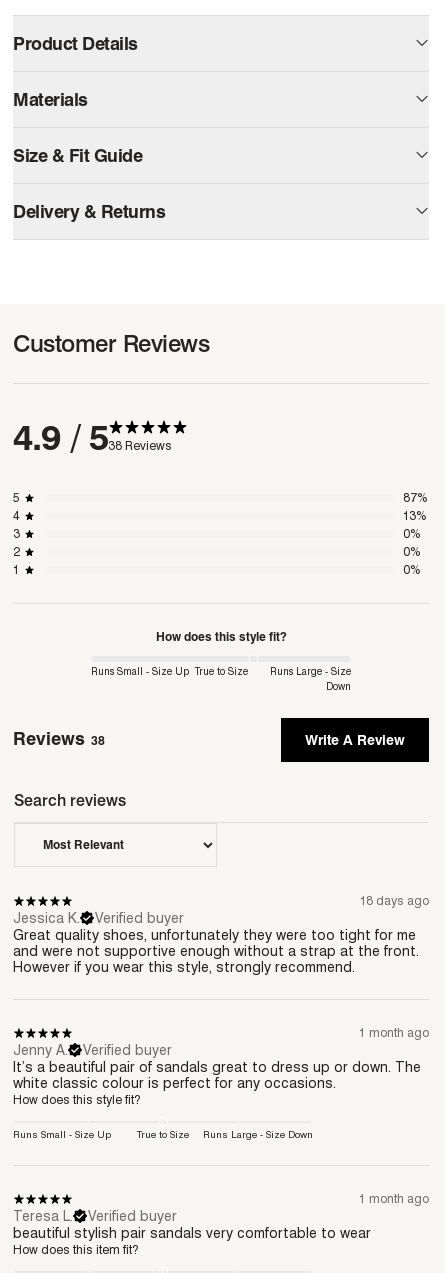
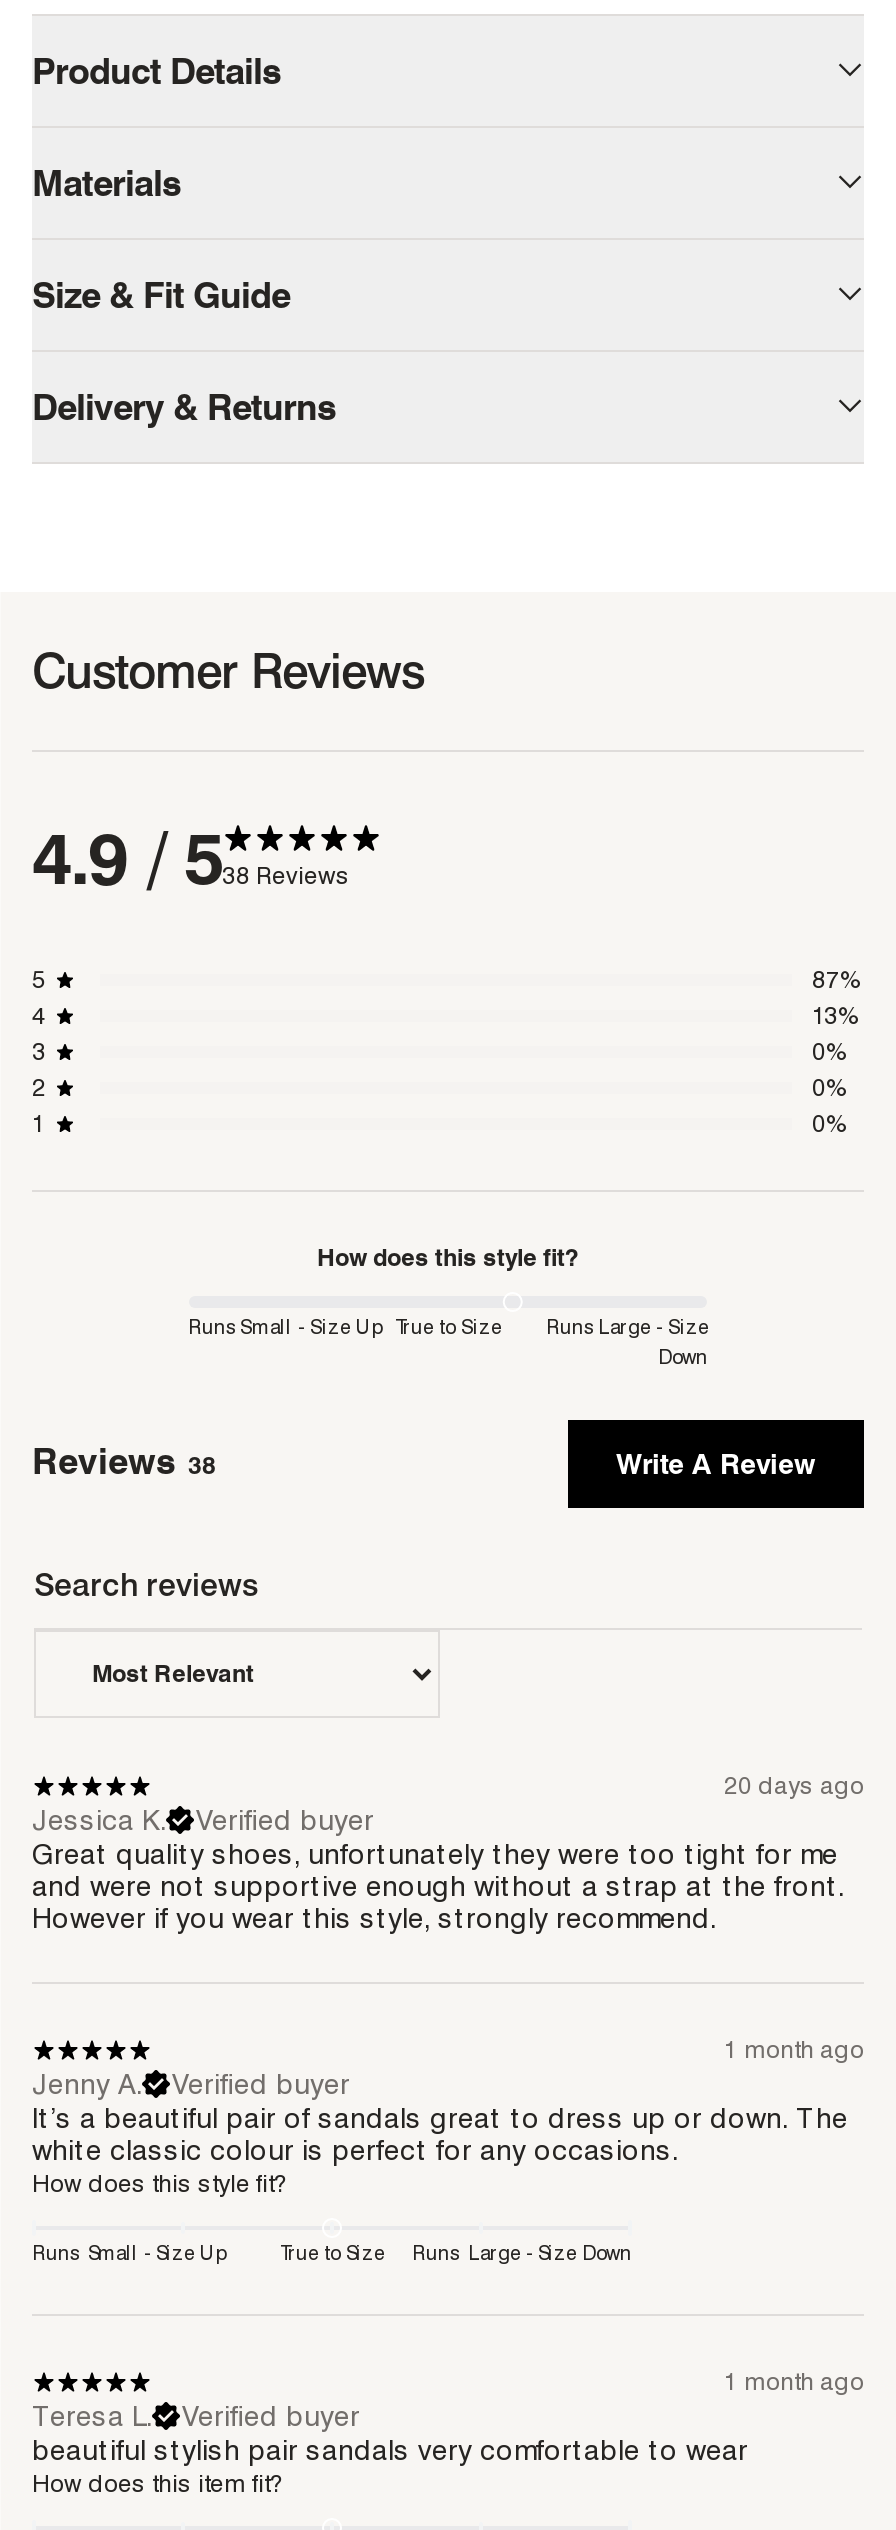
[360,893,429,908] 18 days ago -> [724,1770,864,1800] 20 days ago

